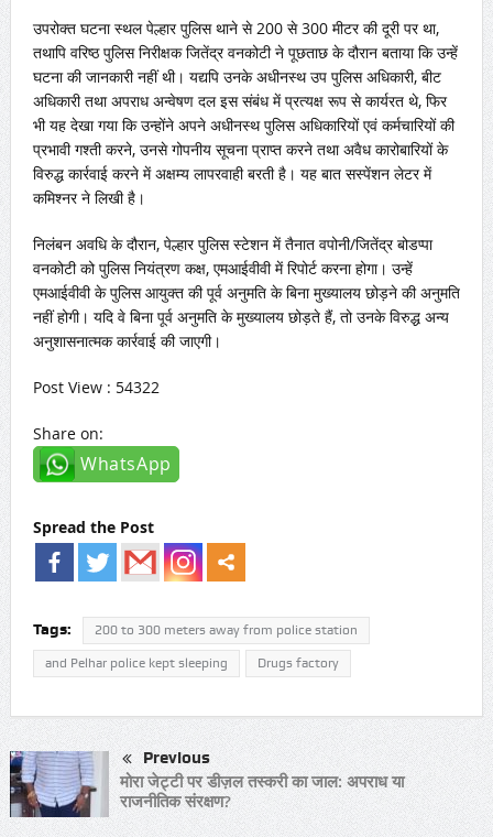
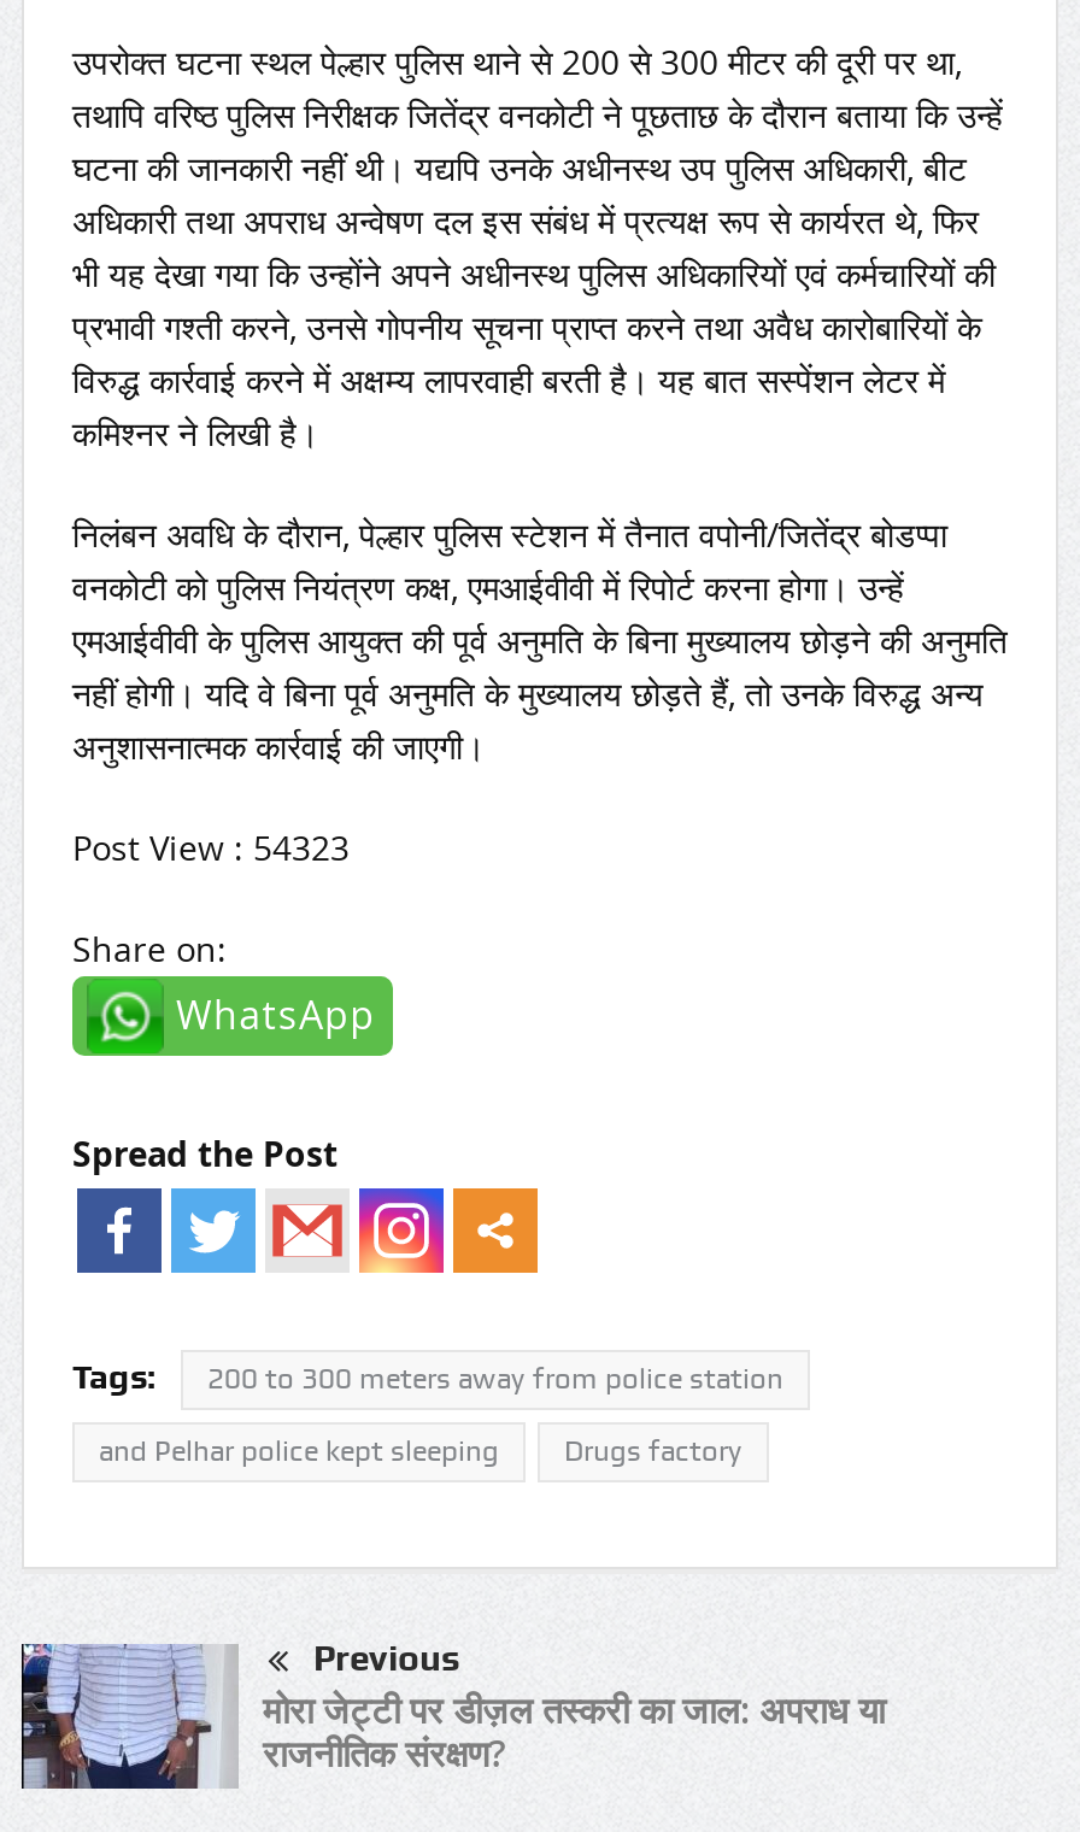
[33,377,160,398] Post View : 54322 -> [72,825,350,871] Post View : 54323

